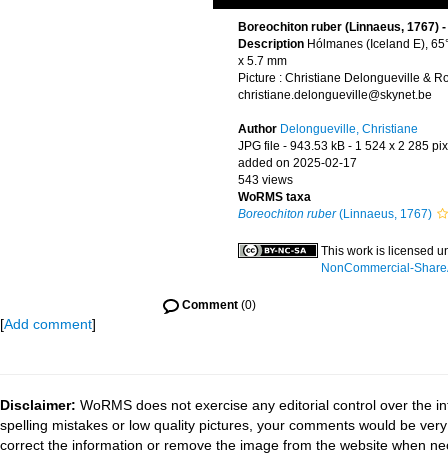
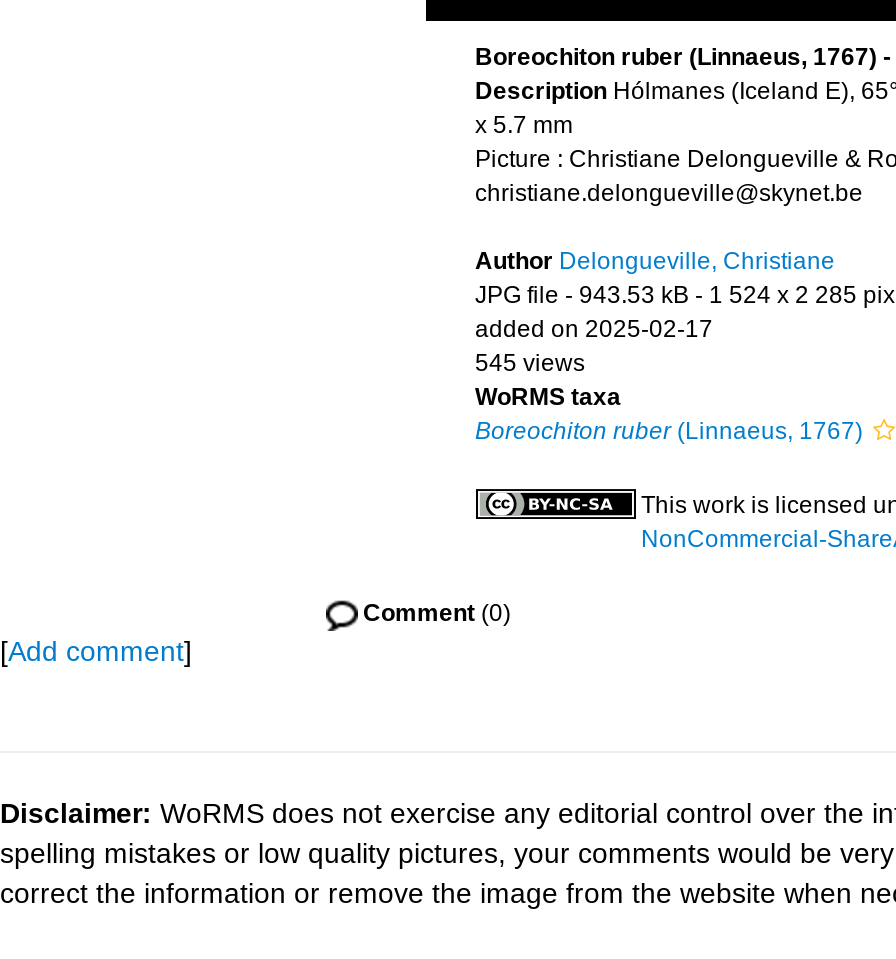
[237,173,292,187] 543 views -> [475,349,585,377] 545 views

